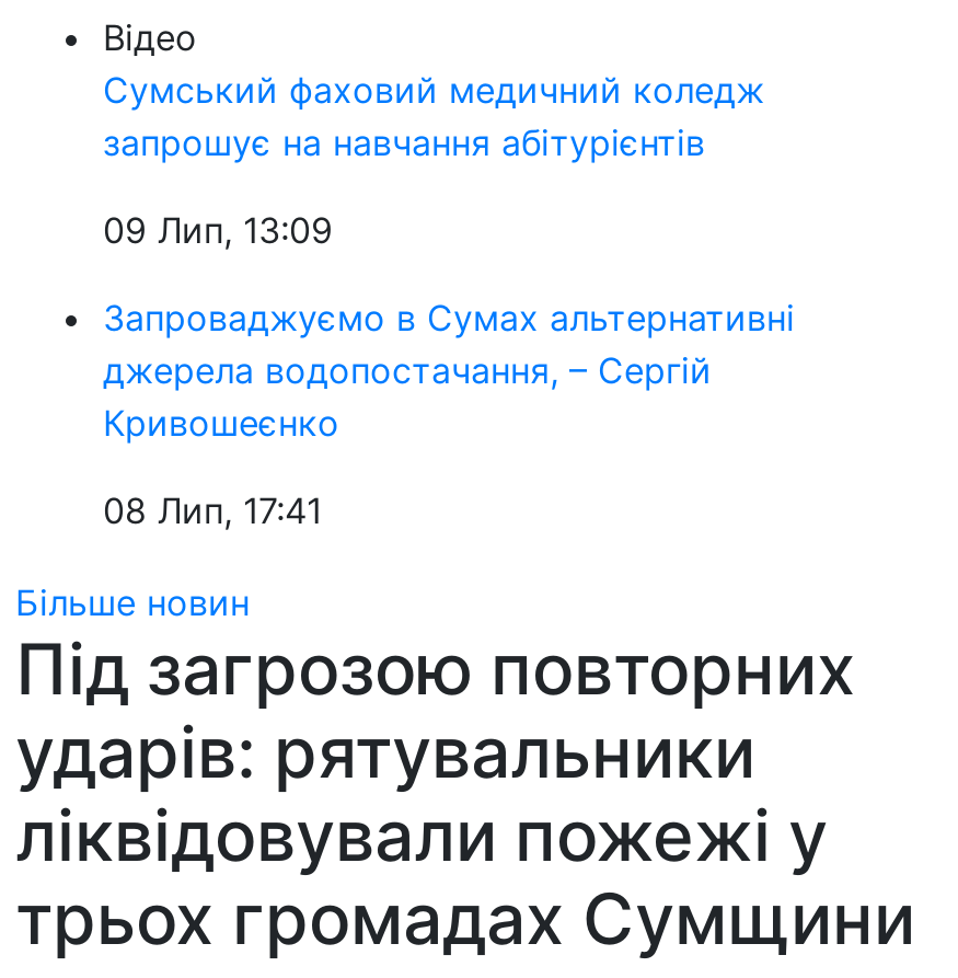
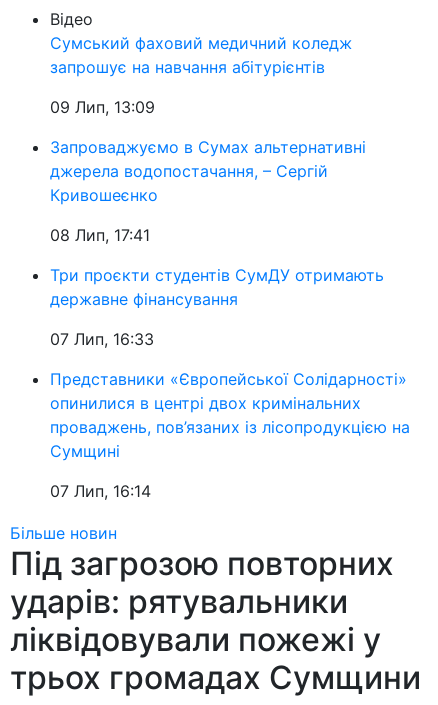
none -> [50,265,410,501] Три проєкти студентів СумДУ отримають | державне фінансування | 07 Лип, 16:33 | Представники «Європейської Солідарності» | опинилися в центрі двох кримінальних | проваджень, пов’язаних із лісопродукцією на | Сумщині | 07 Лип, 16:14

